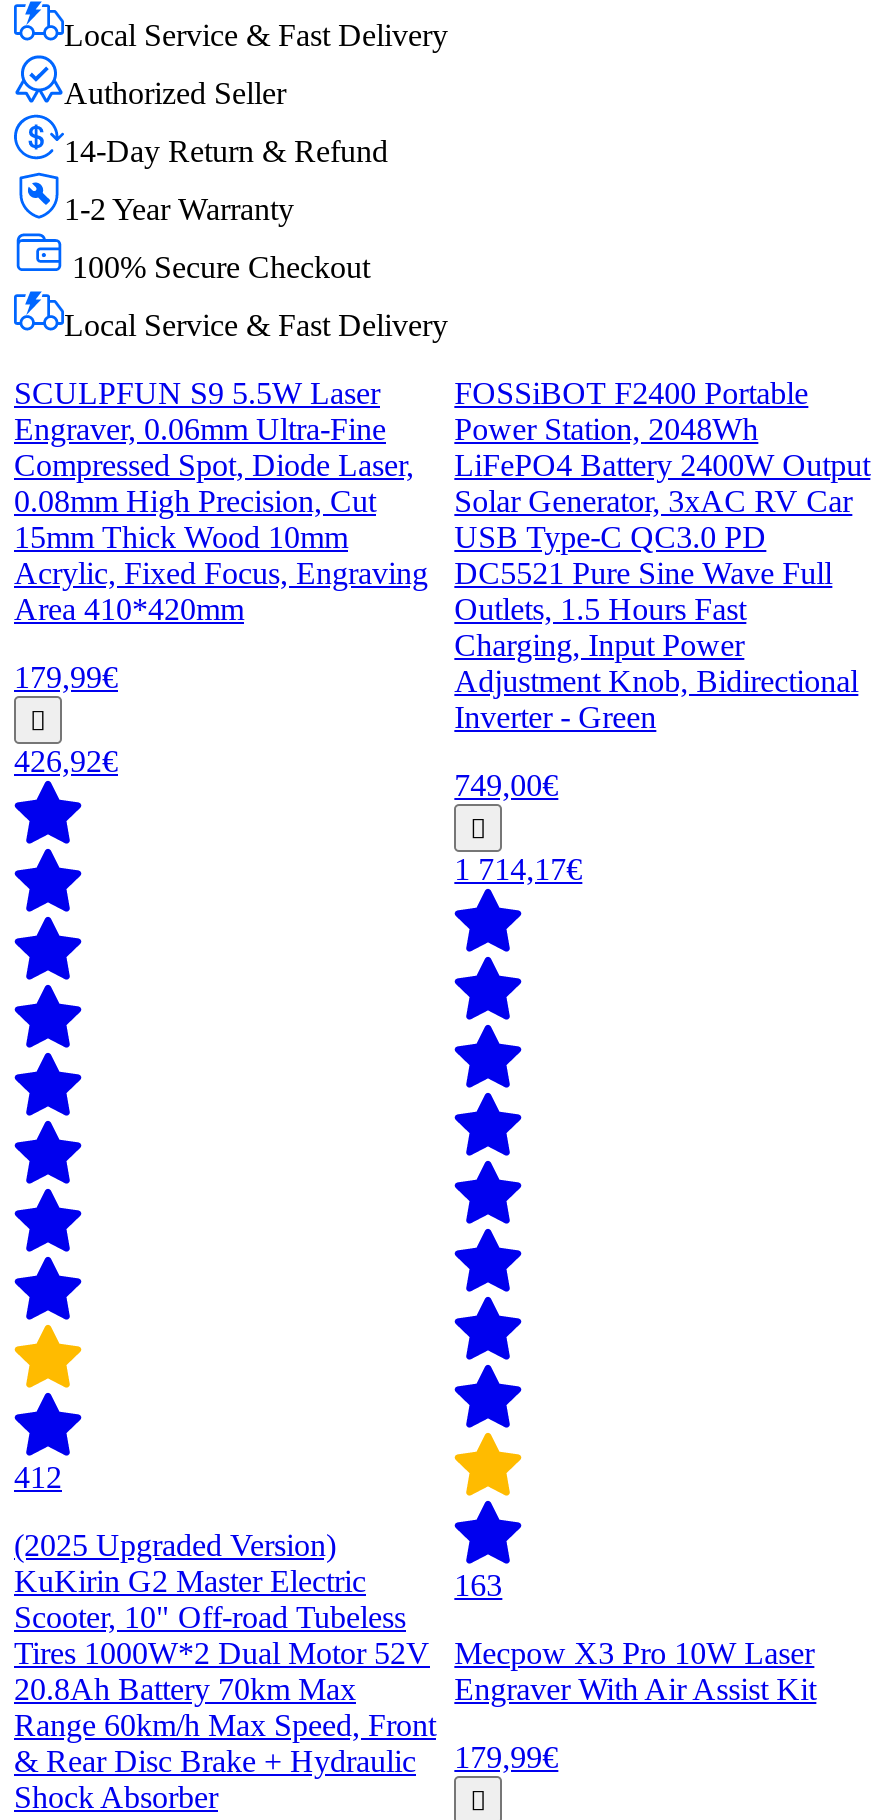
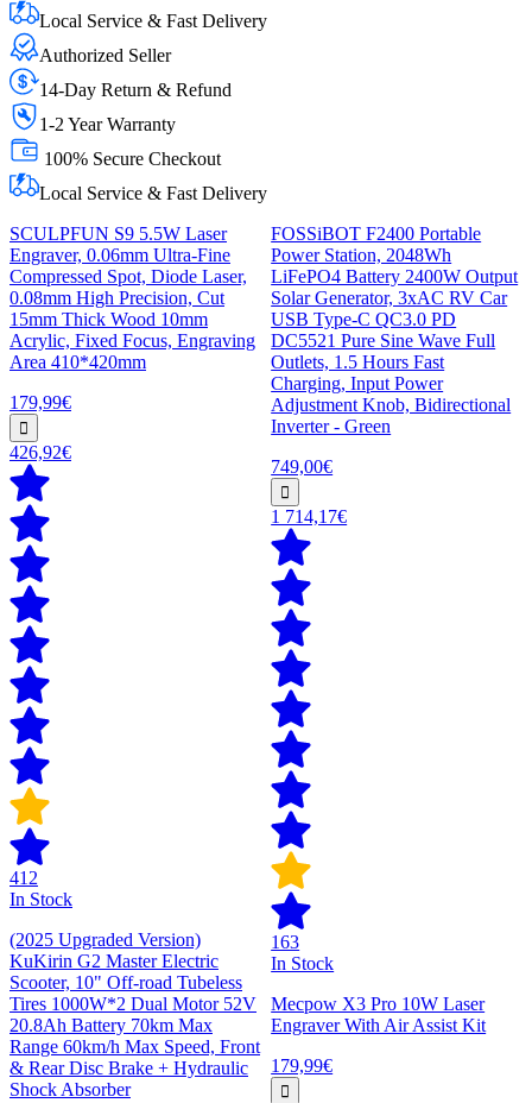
none -> [9,889,72,909] In Stock
none -> [271,953,334,973] In Stock

